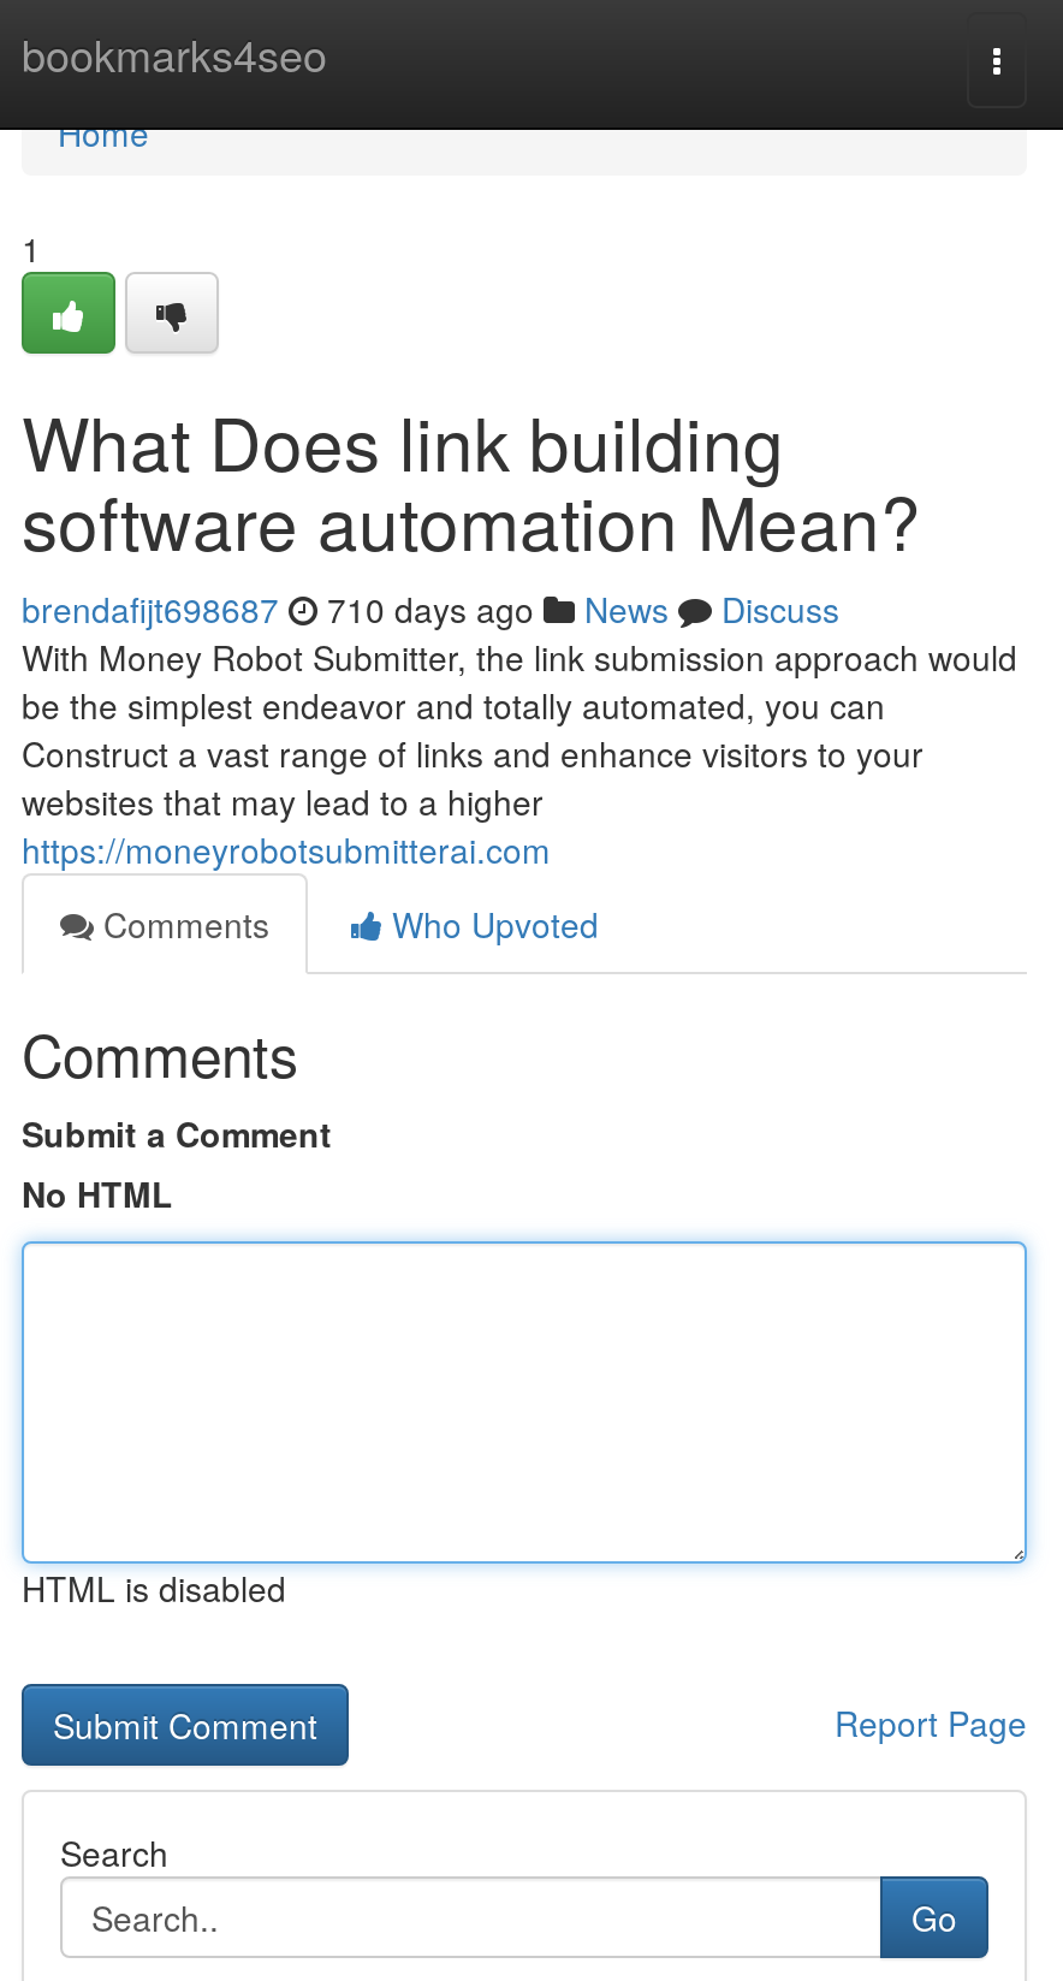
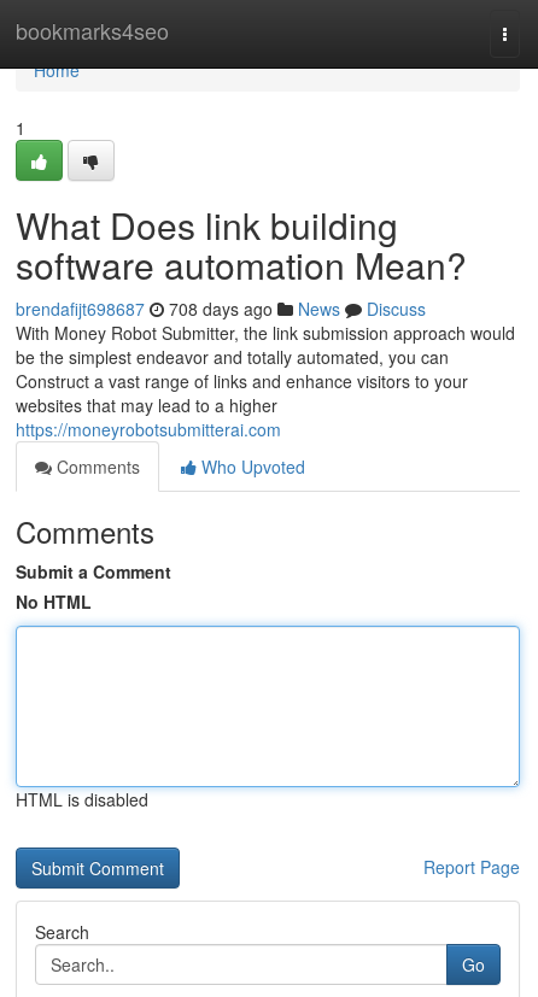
[22,585,839,633] brendafijt698687 710 days ago News Discuss -> [16,297,426,321] brendafijt698687 708 days ago News Discuss

